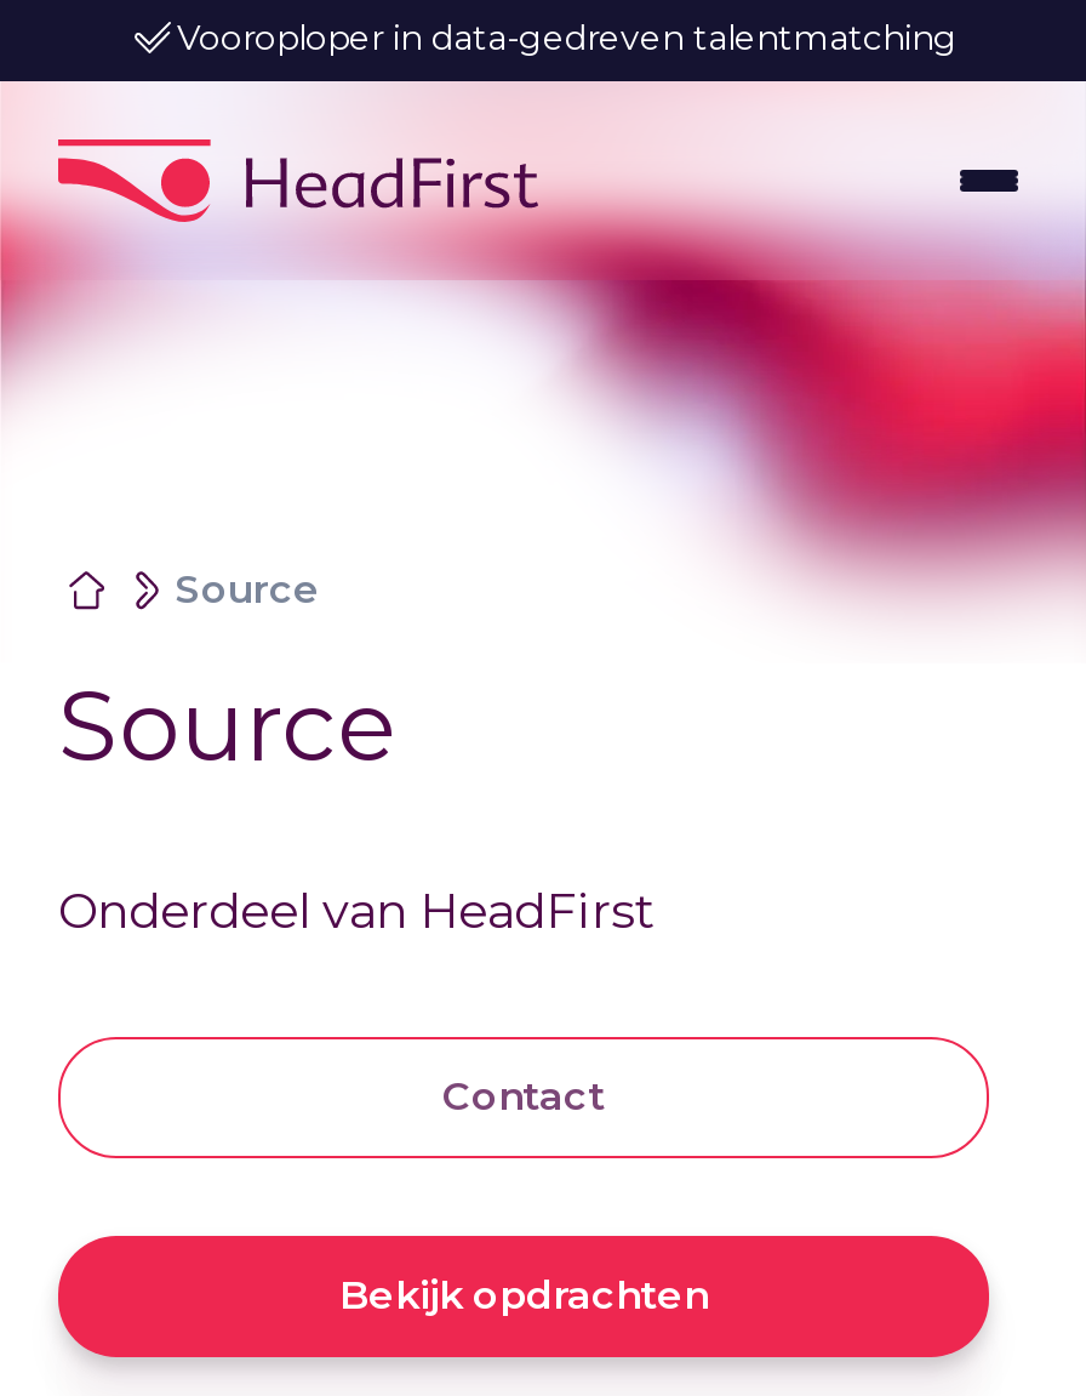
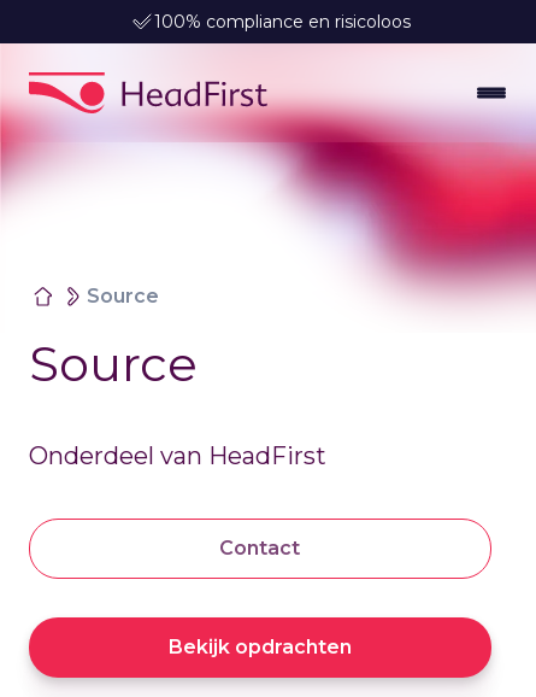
[177,16,958,59] Vooroploper in data-gedreven talentmatching -> [154,11,410,33] 100% compliance en risicoloos

